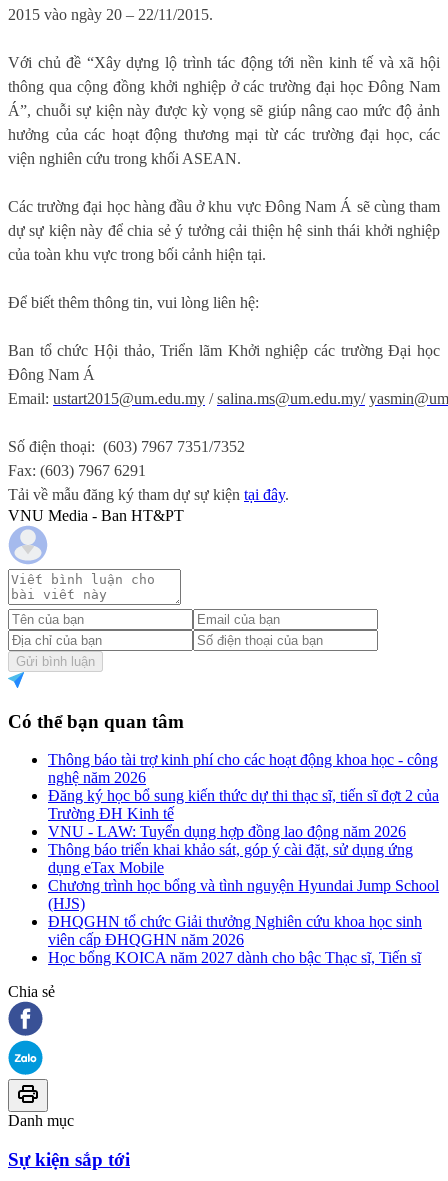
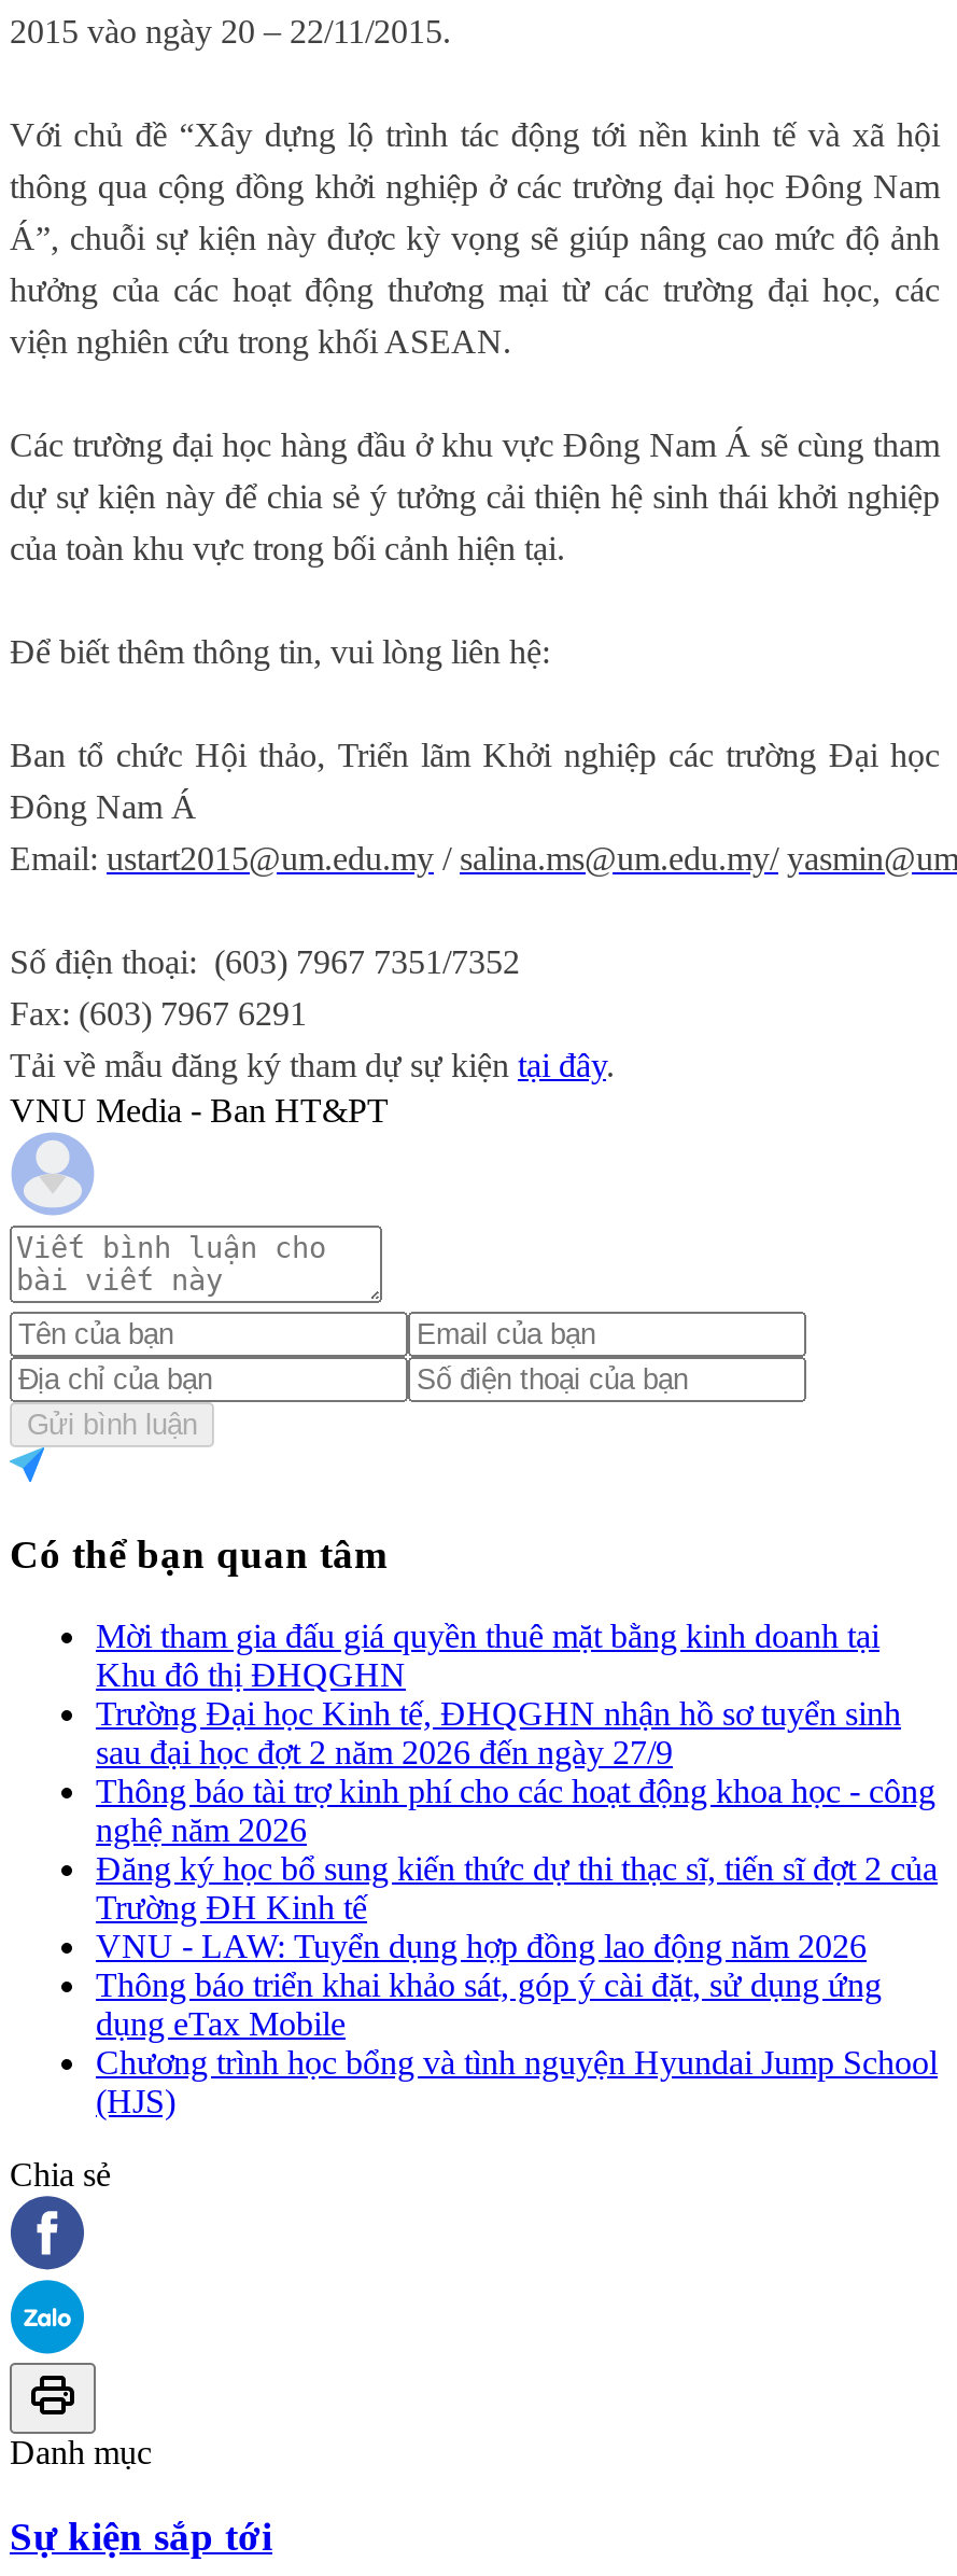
none -> [96,1618,901,1771] Mời tham gia đấu giá quyền thuê mặt bằng kinh doanh tại | Khu đô thị ĐHQGHN | Trường Đại học Kinh tế, ĐHQGHN nhận hồ sơ tuyển sinh | sau đại học đợt 2 năm 2026 đến ngày 27/9
moved [48,751,439,912] -> [96,1773,938,2120]: Thông báo tài trợ kinh phí cho các hoạt động khoa học - công | nghệ năm 2026 | Đăng ký học bổ sung kiến thức dự thi thạc sĩ, tiến sĩ đợt 2 của | ... | Chương trình học bổng và tình nguyện Hyundai Jump School | (HJS)
[48,913,422,966] ĐHQGHN tổ chức Giải thưởng Nghiên cứu khoa học sinh | viên cấp ĐHQGHN năm 2026 | Học bổng KOICA năm 2027 dành cho bậc Thạc sĩ, Tiến sĩ -> none

